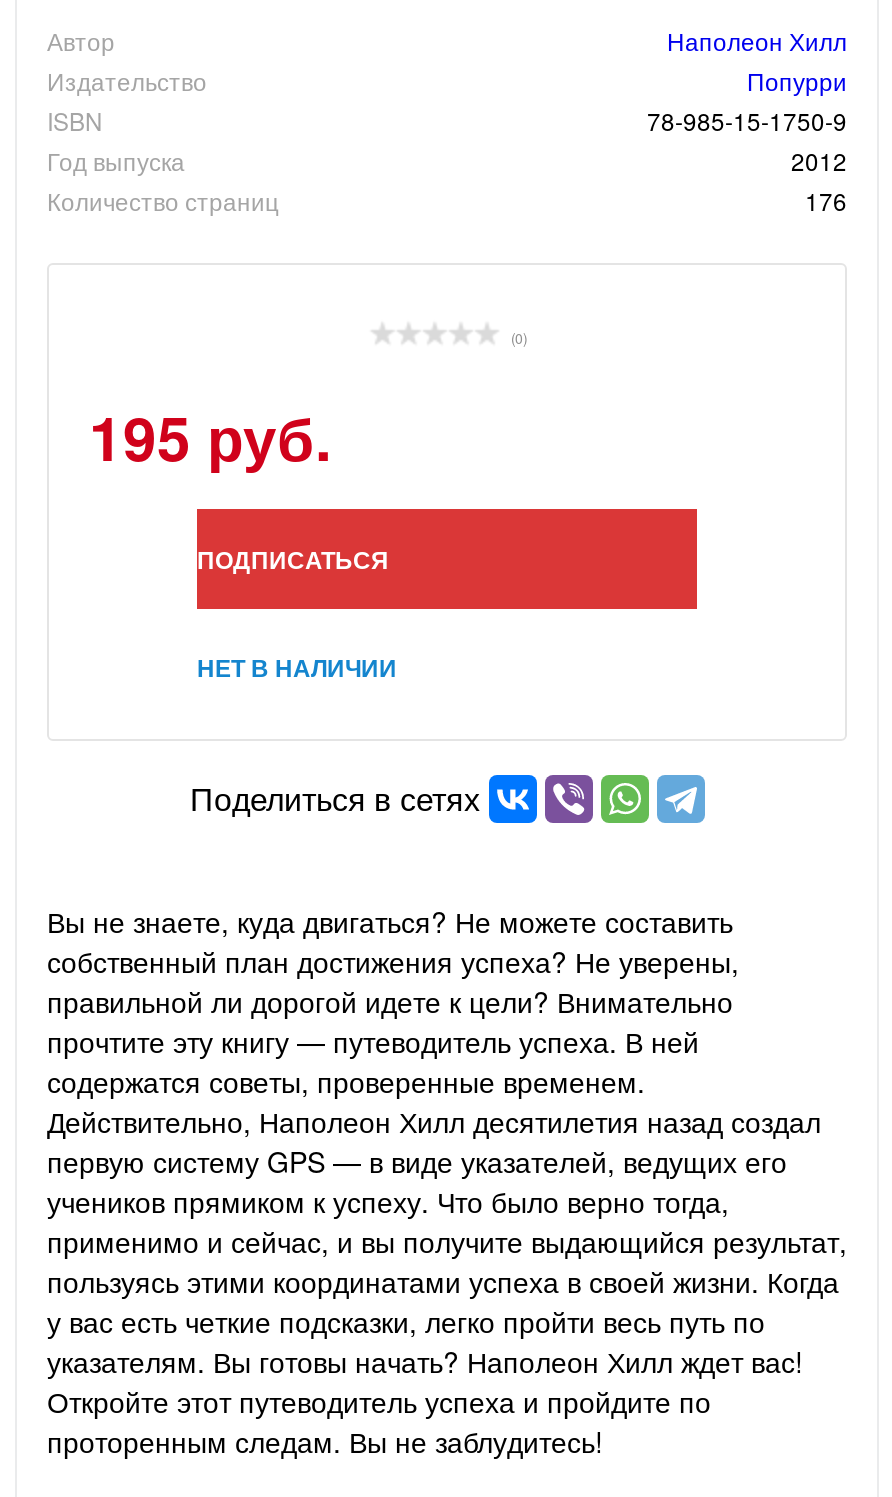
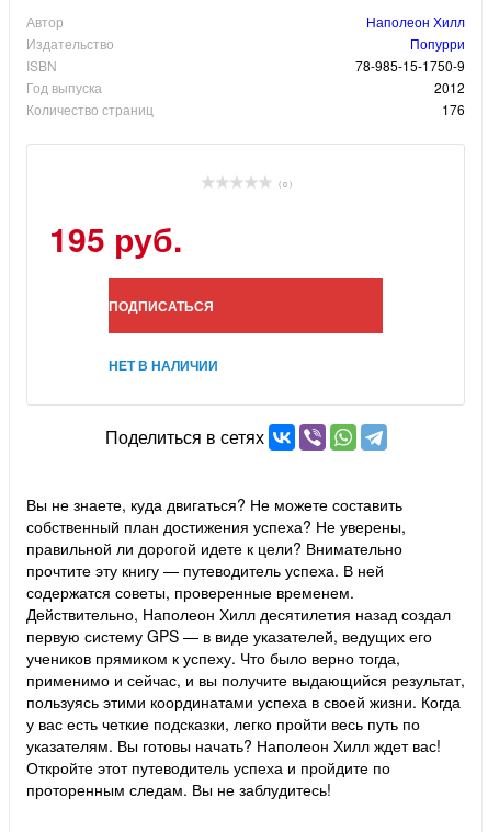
[511,328,527,348] (0) -> [279,179,292,190] ( 0 )

